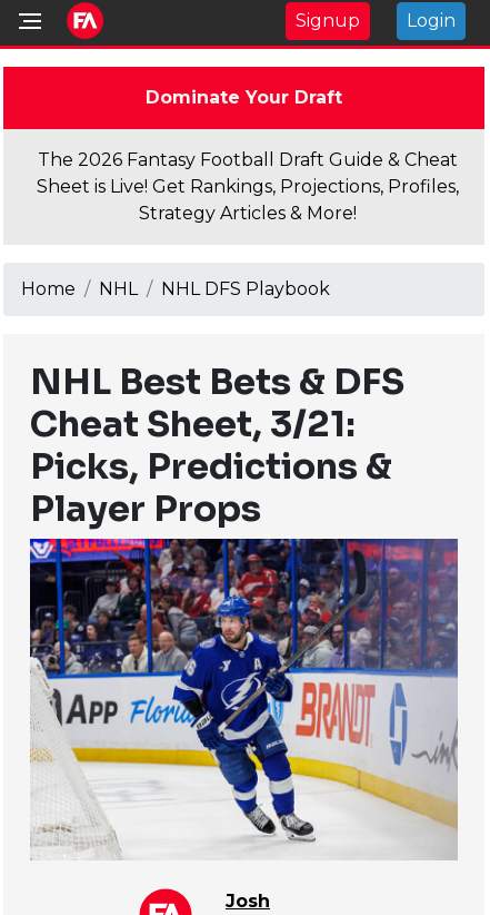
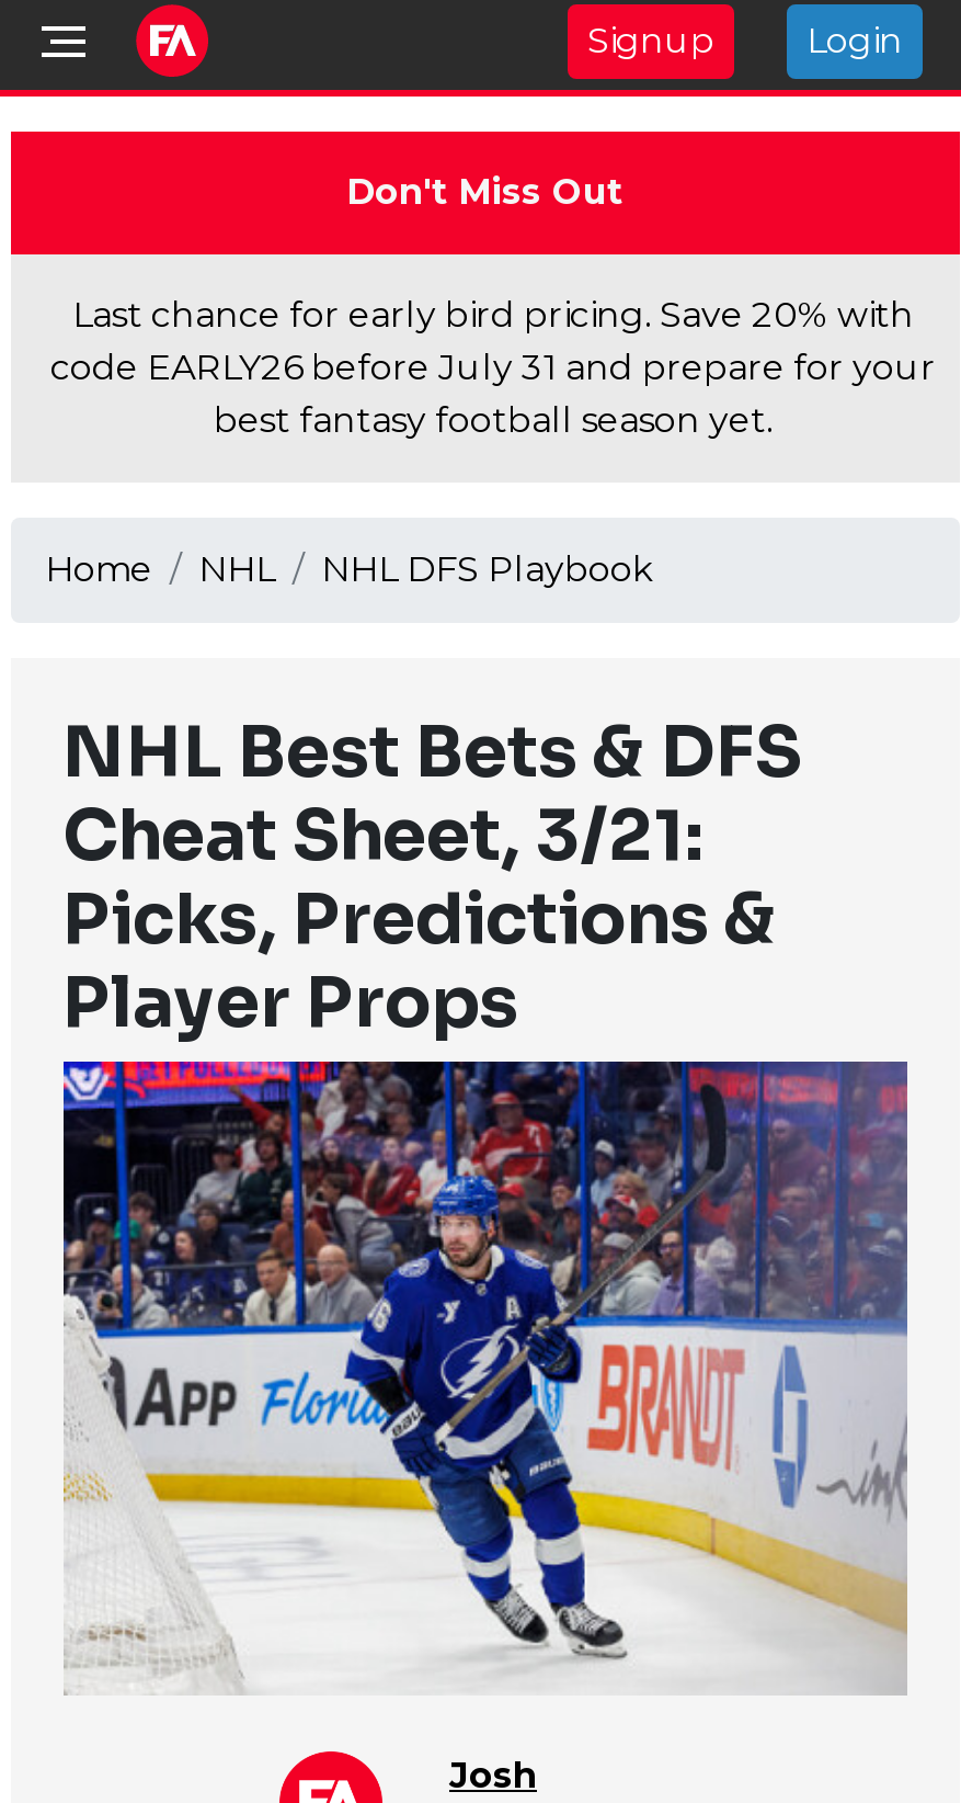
[145,87,342,108] Dominate Your Draft -> [346,171,622,213] Don't Miss Out
[37,149,459,224] The 2026 Fantasy Football Draft Guide & Cheat | Sheet is Live! Get Rankings, Projections, Profiles, | Strategy Articles & More! -> [50,294,936,441] Last chance for early bird pricing. Save 20% with | code EARLY26 before July 31 and prepare for your | best fantasy football season yet.

